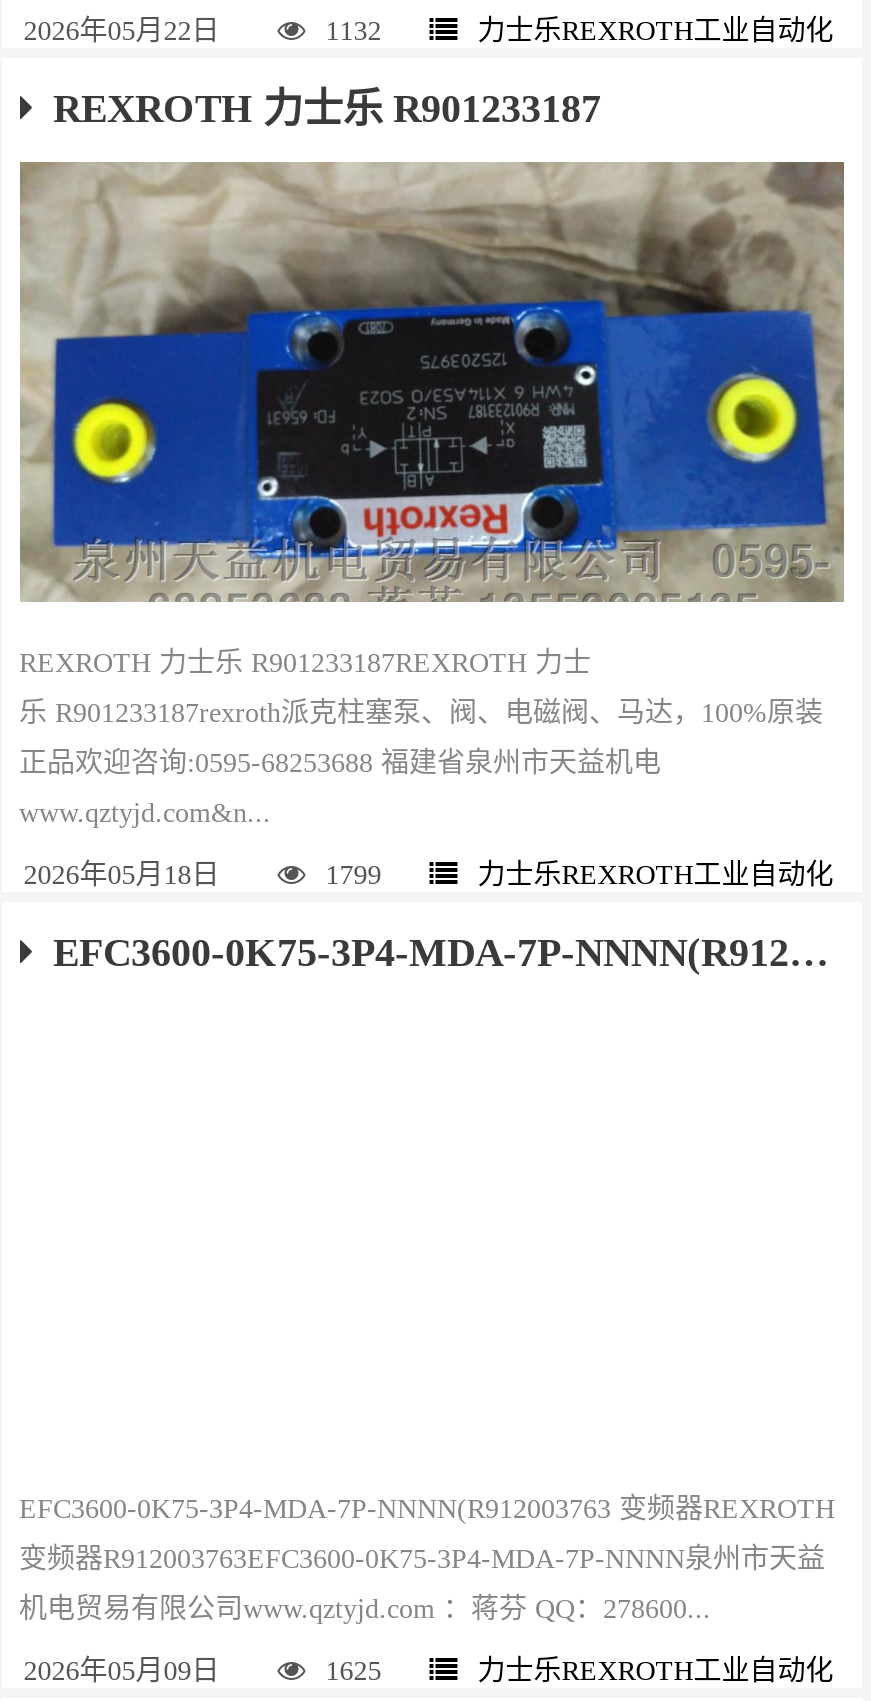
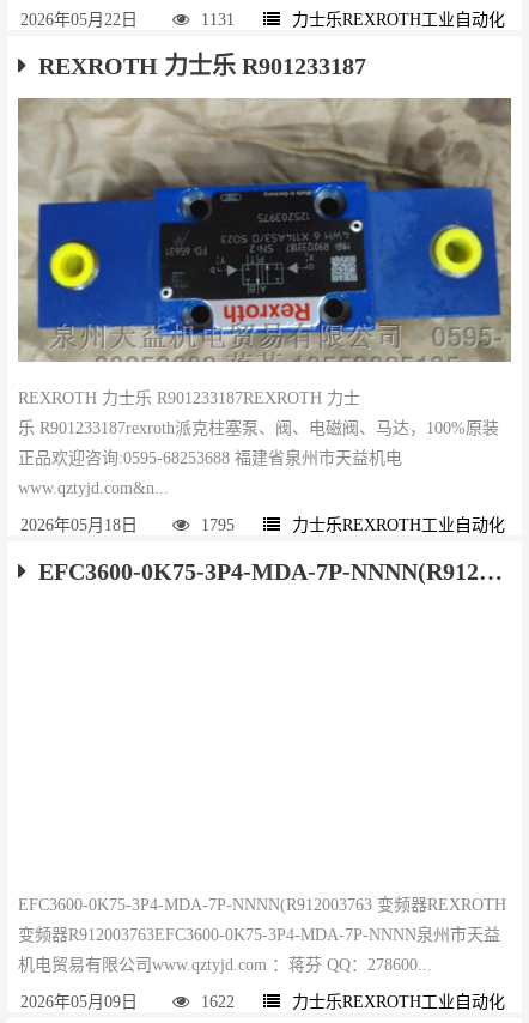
[325,16,381,46] 1132 -> [201,11,234,29] 1131
[325,861,381,891] 1799 -> [201,517,234,535] 1795
[325,1656,381,1686] 1625 -> [201,993,234,1011] 1622

